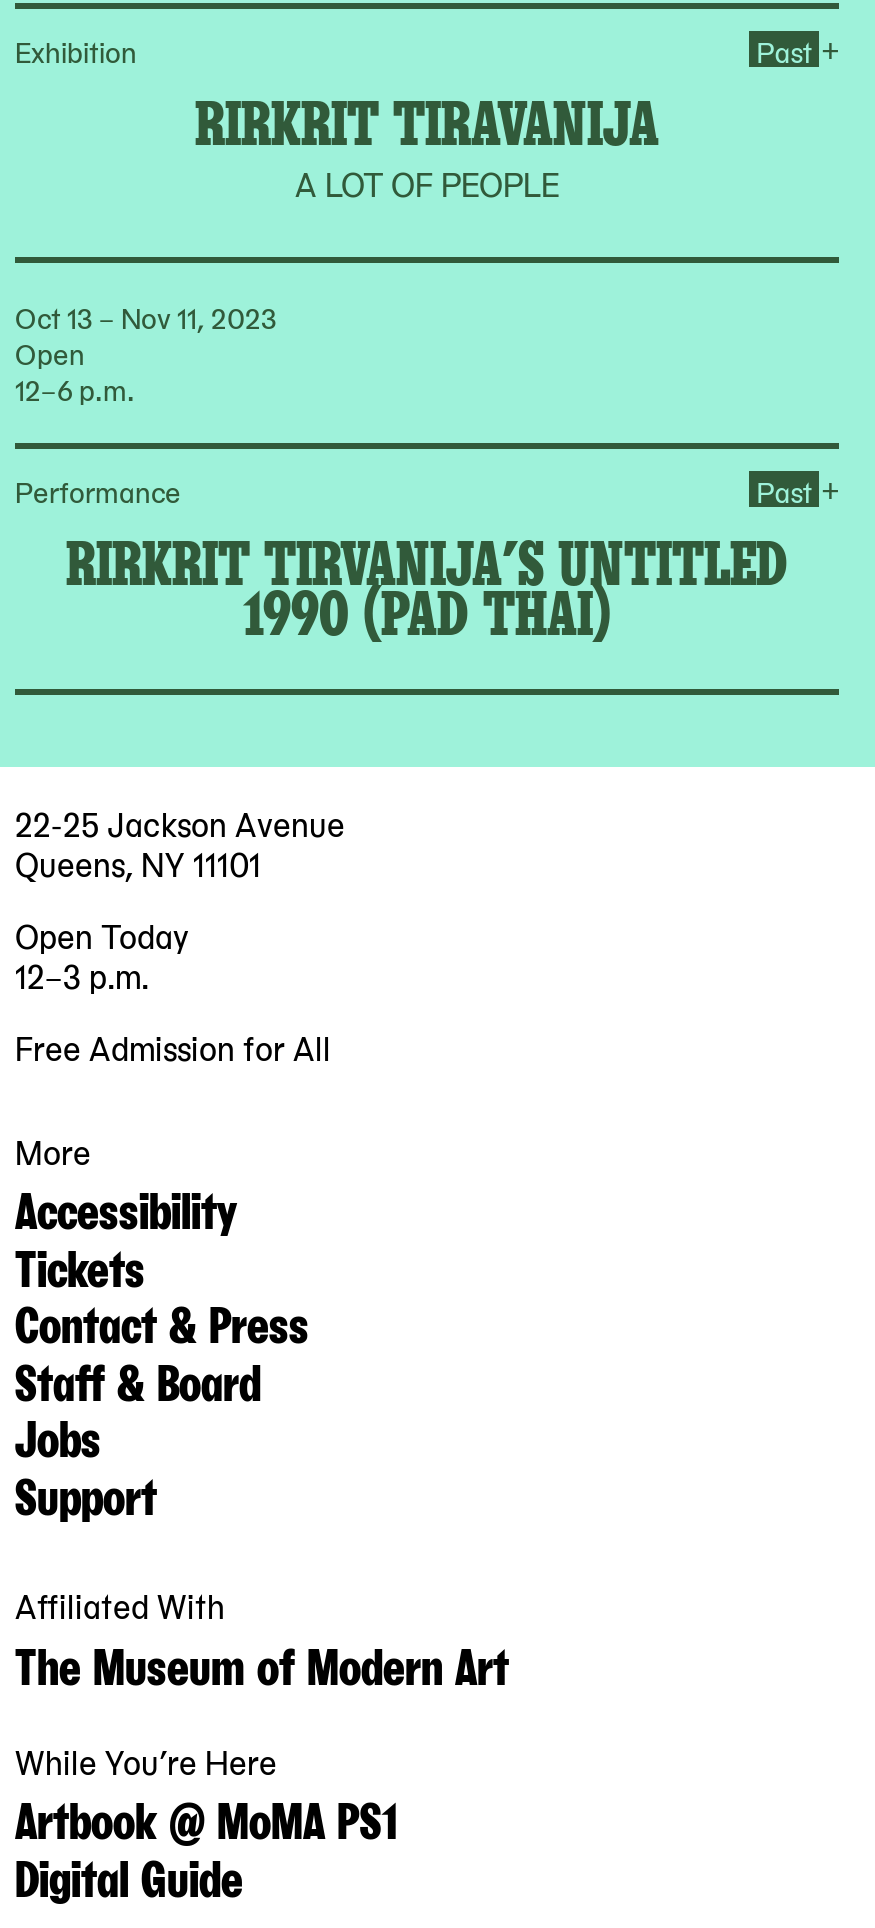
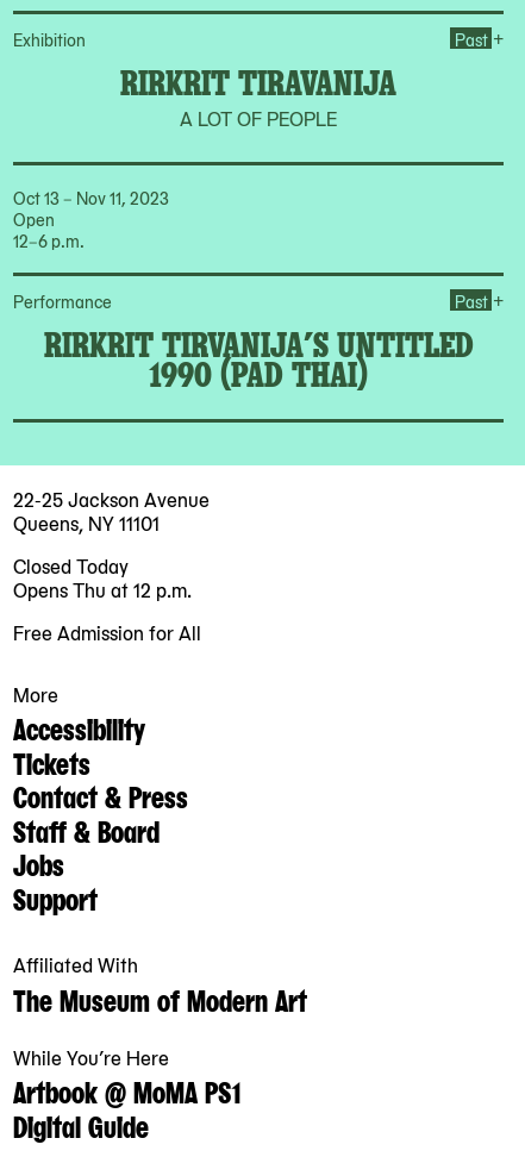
[15,911,189,999] Open Today | 12–3 p.m. -> [13,551,192,604] Closed Today | Opens Thu at 12 p.m.

